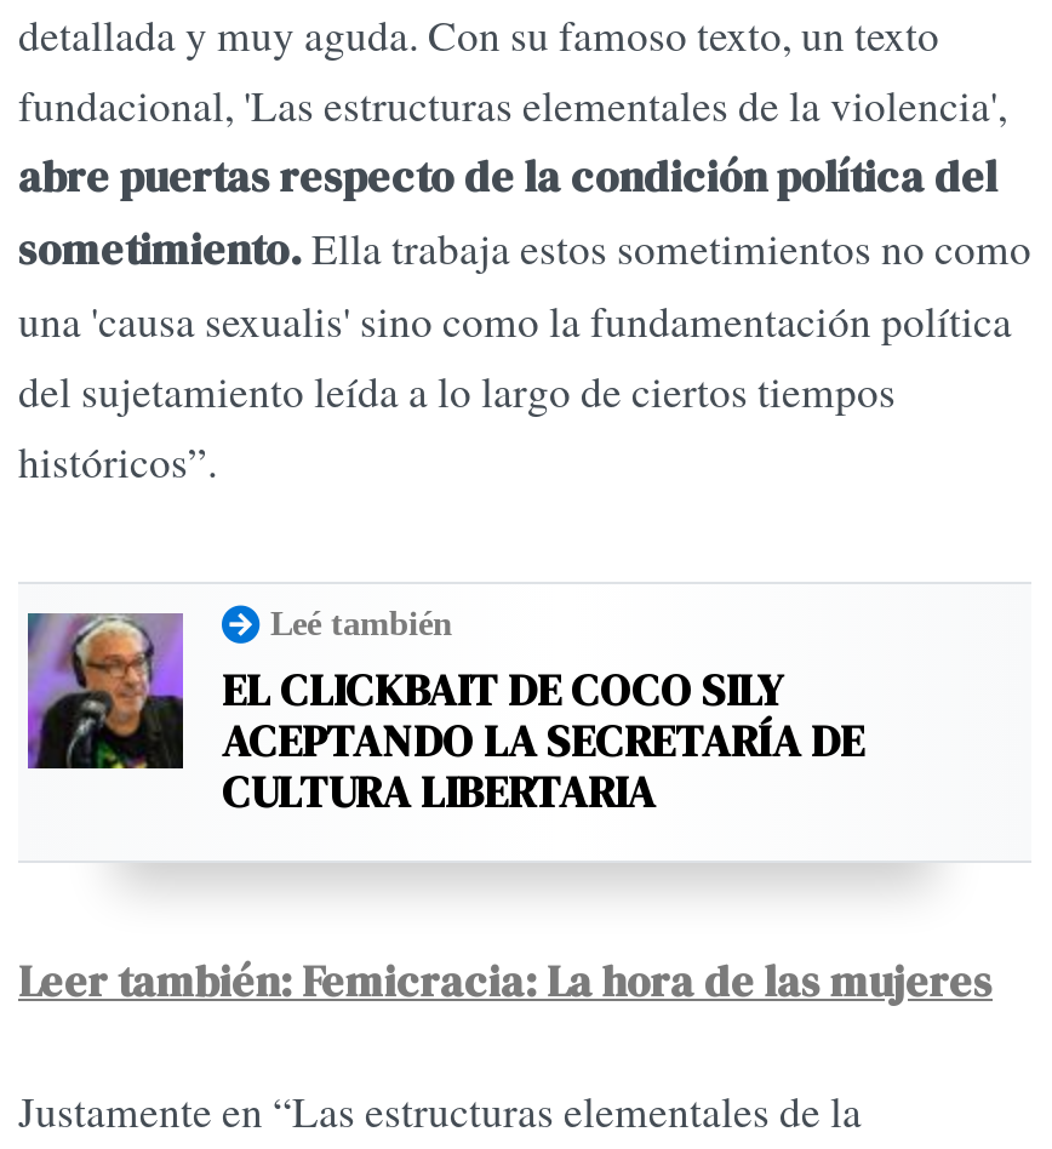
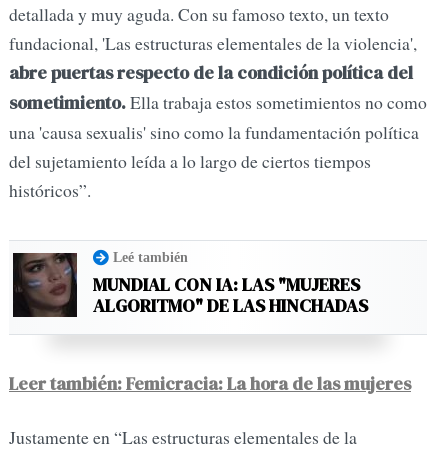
[25,611,864,821] [image] | EL CLICKBAIT DE COCO SILY | ACEPTANDO LA SECRETARÍA DE | CULTURA LIBERTARIA -> [12,252,368,318] [image] | MUNDIAL CON IA: LAS "MUJERES | ALGORITMO" DE LAS HINCHADAS

